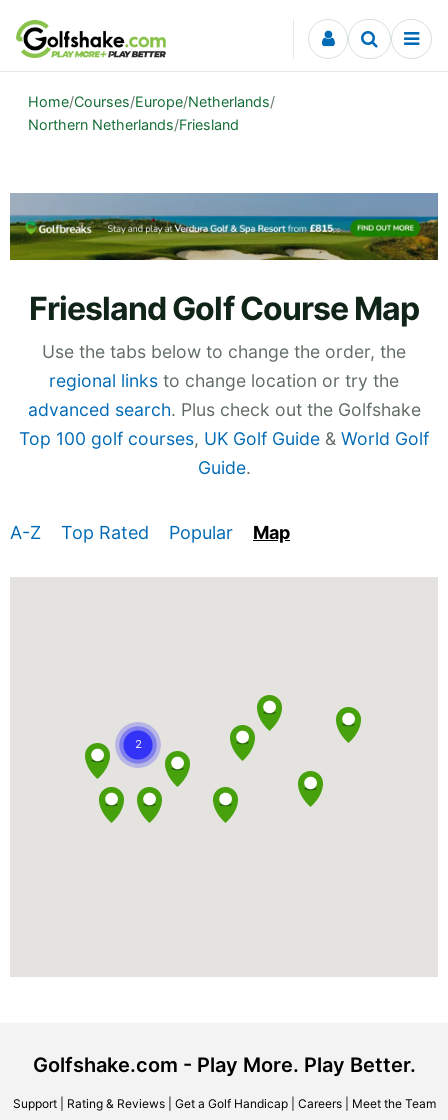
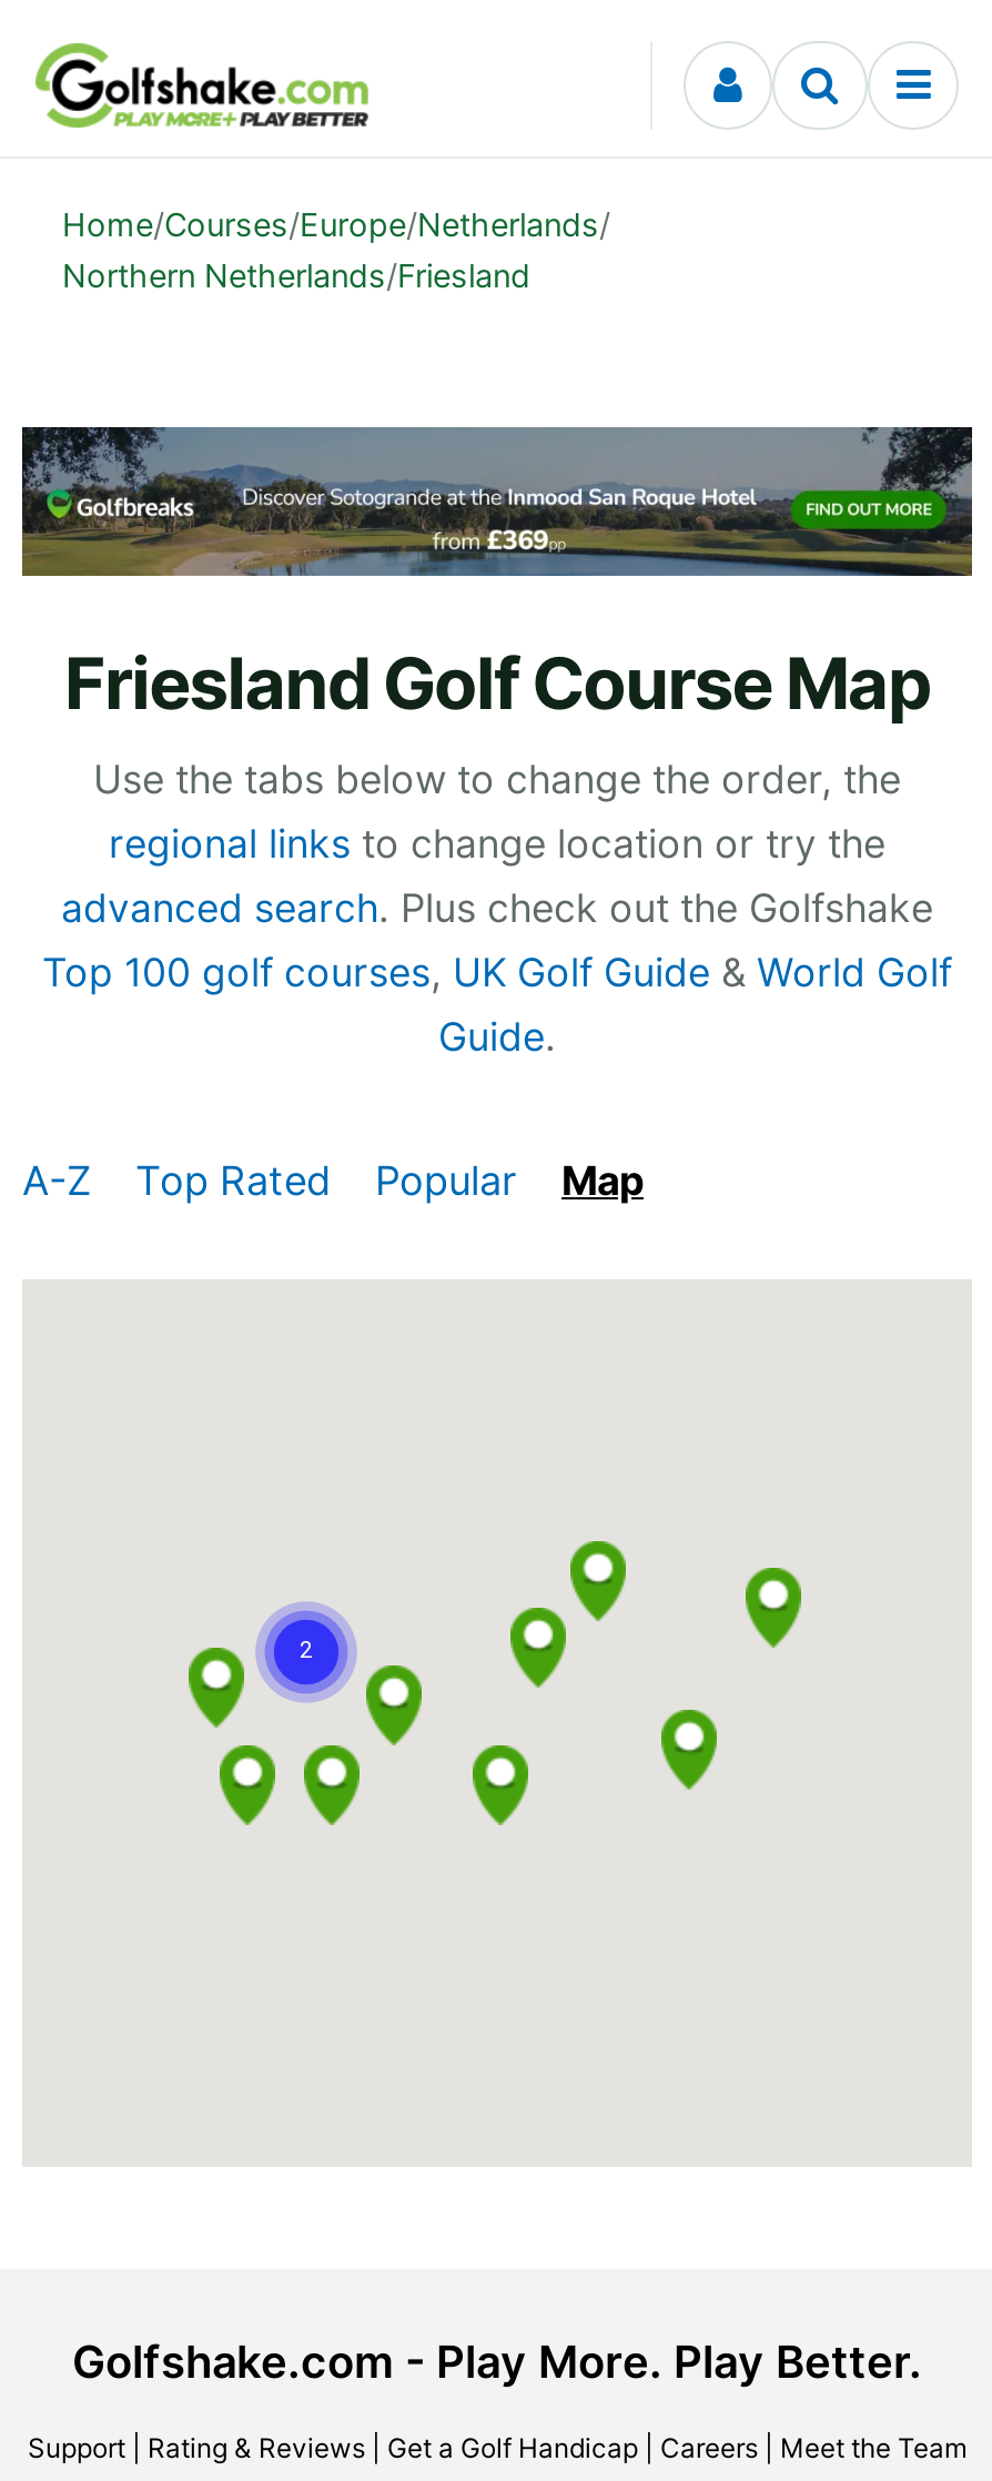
[9,192,439,261] [image] -> [20,425,974,578] [image]

